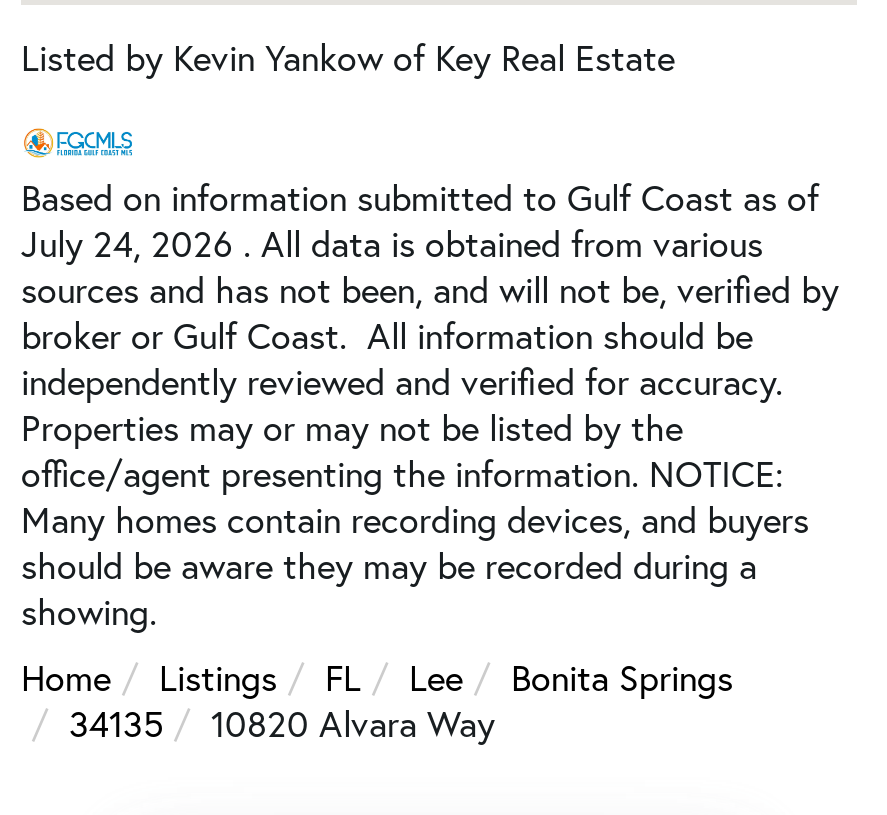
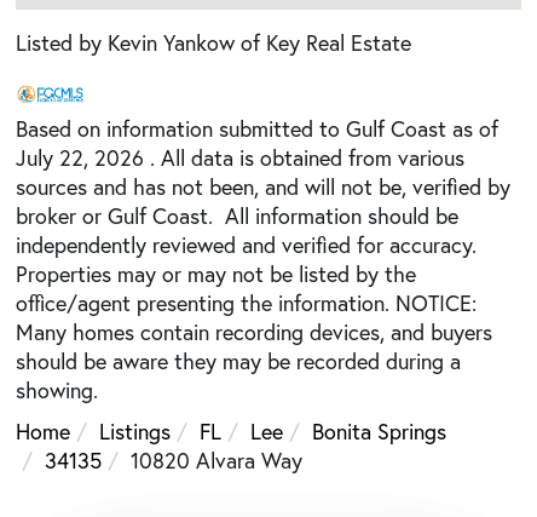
[21,221,763,267] July 24, 2026 . All data is obtained from various -> [16,143,464,172] July 22, 2026 . All data is obtained from various

